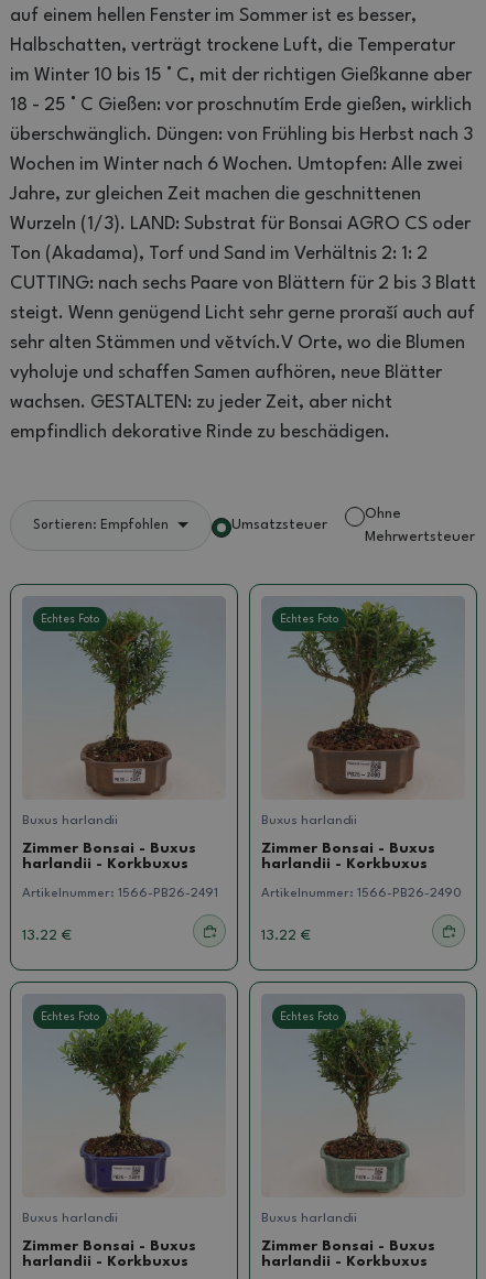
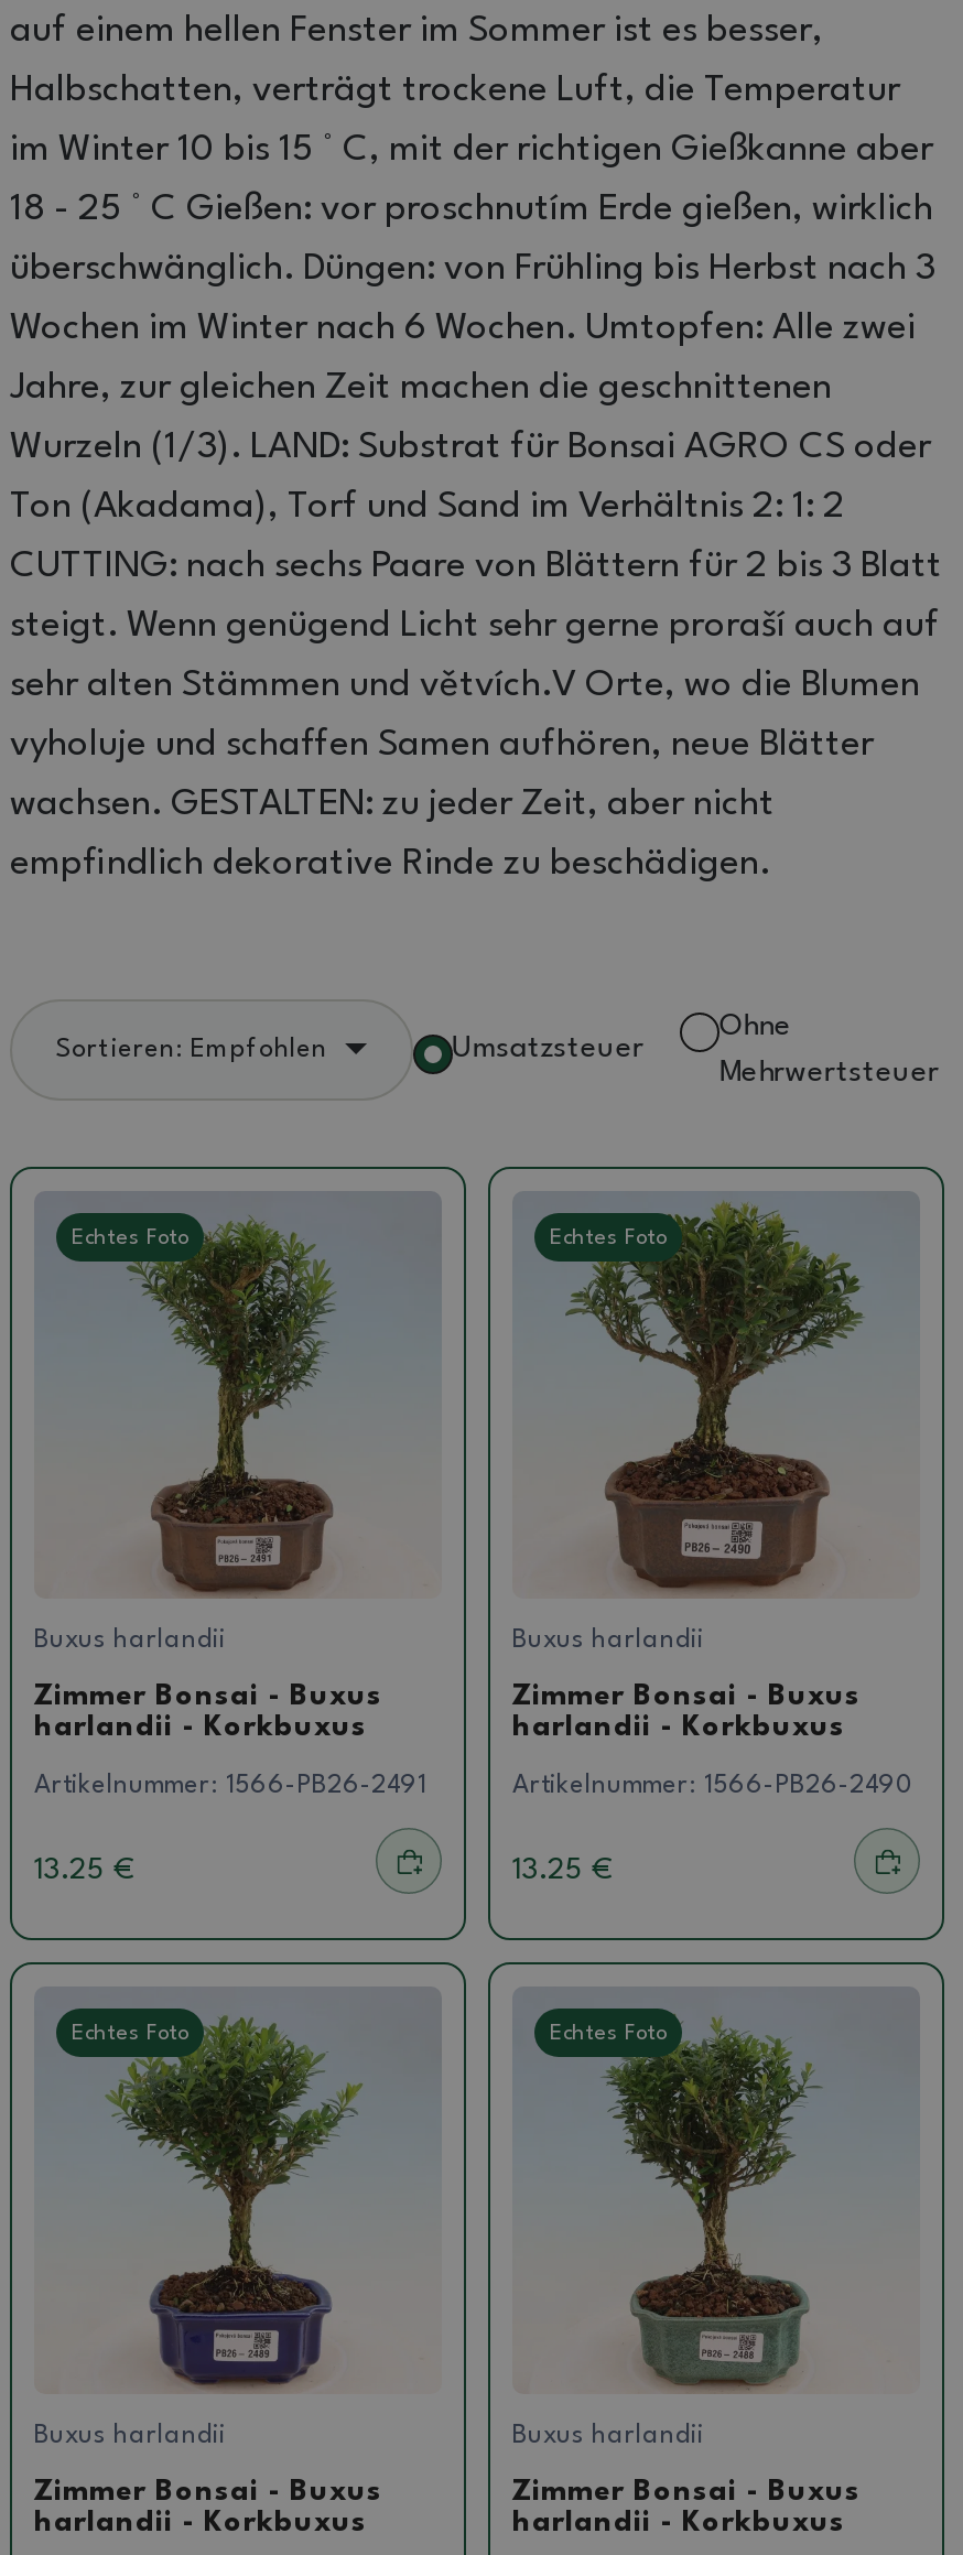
[22,929,72,943] 13.22 € -> [34,1857,133,1886] 13.25 €
[261,929,311,943] 13.22 € -> [512,1857,612,1886] 13.25 €

